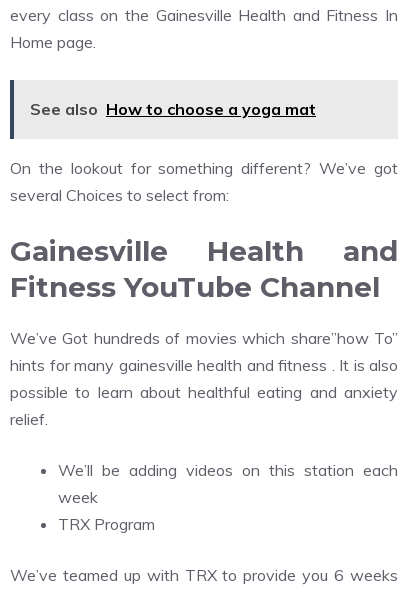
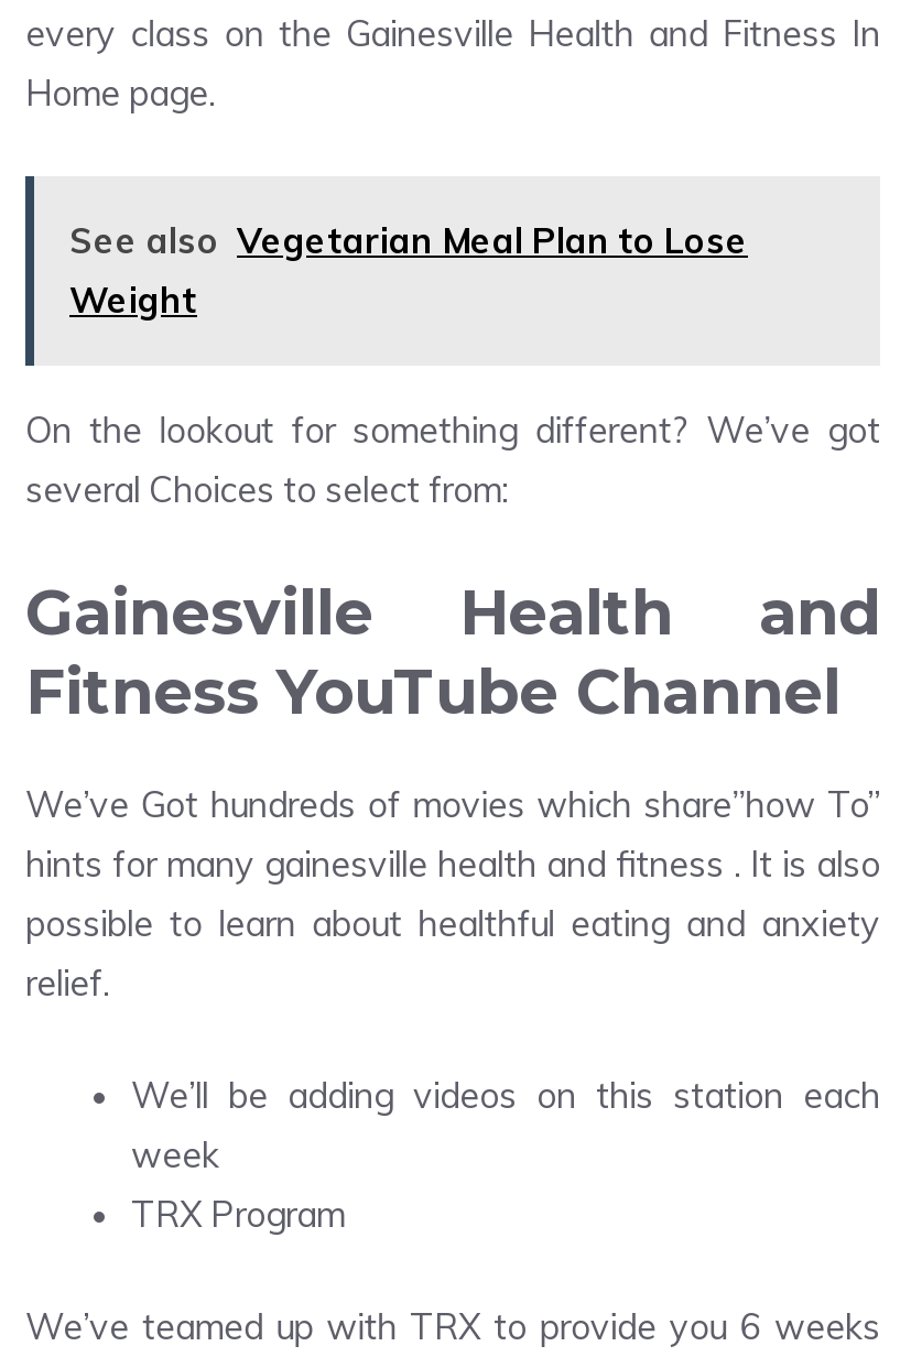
[30,99,316,119] See also How to choose a yoga mat -> [69,218,748,322] See also Vegetarian Meal Plan to Lose | Weight

